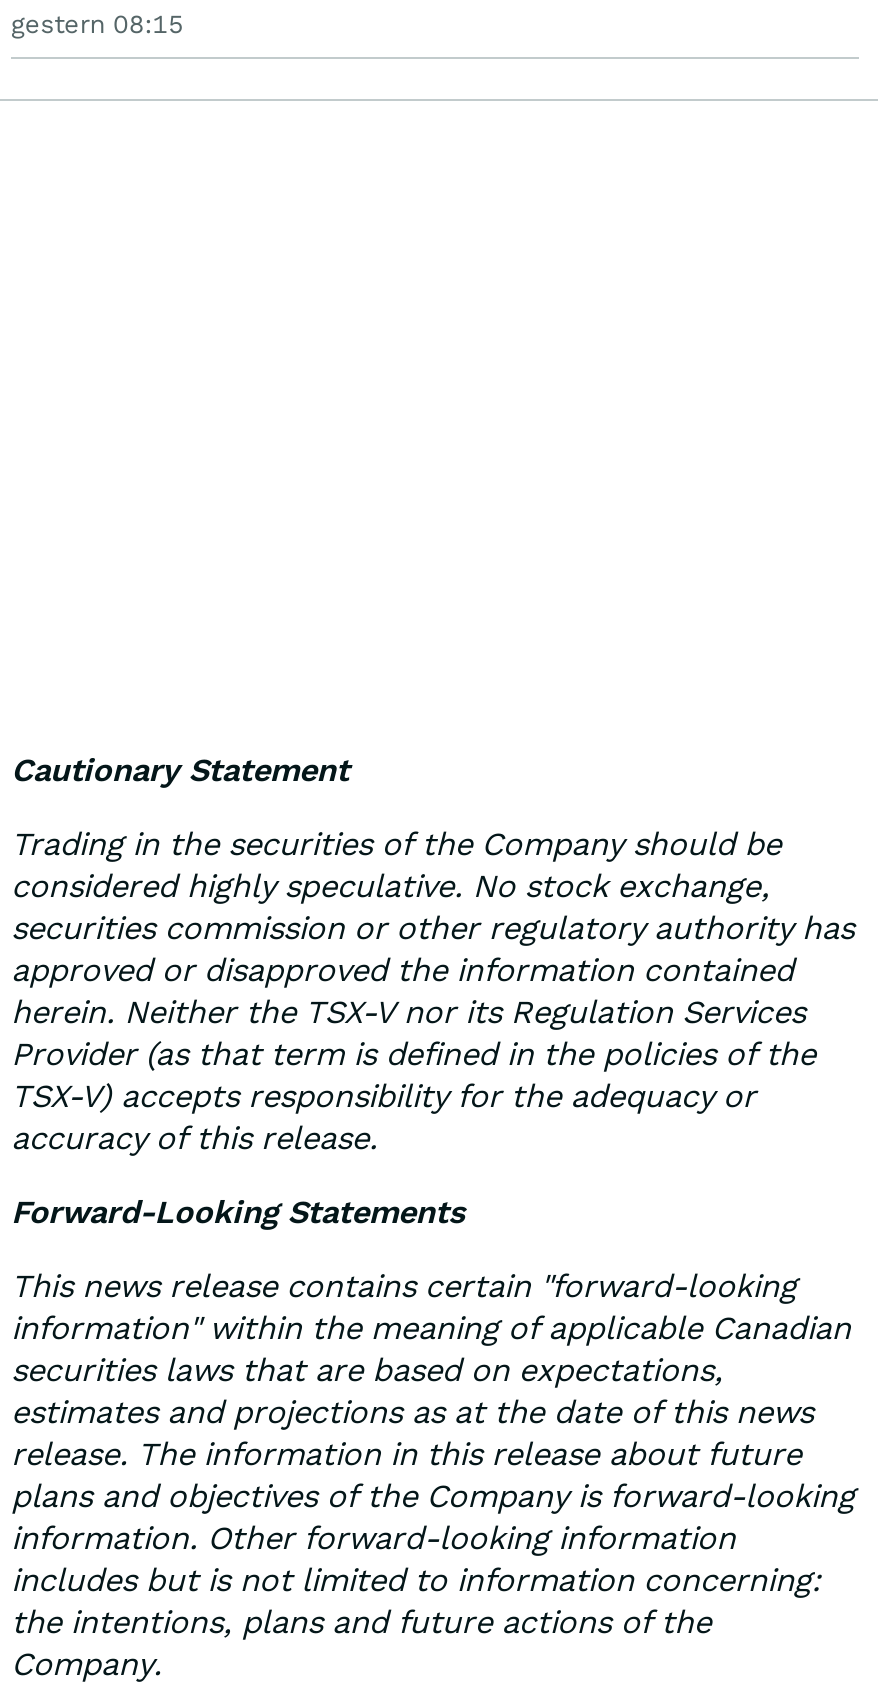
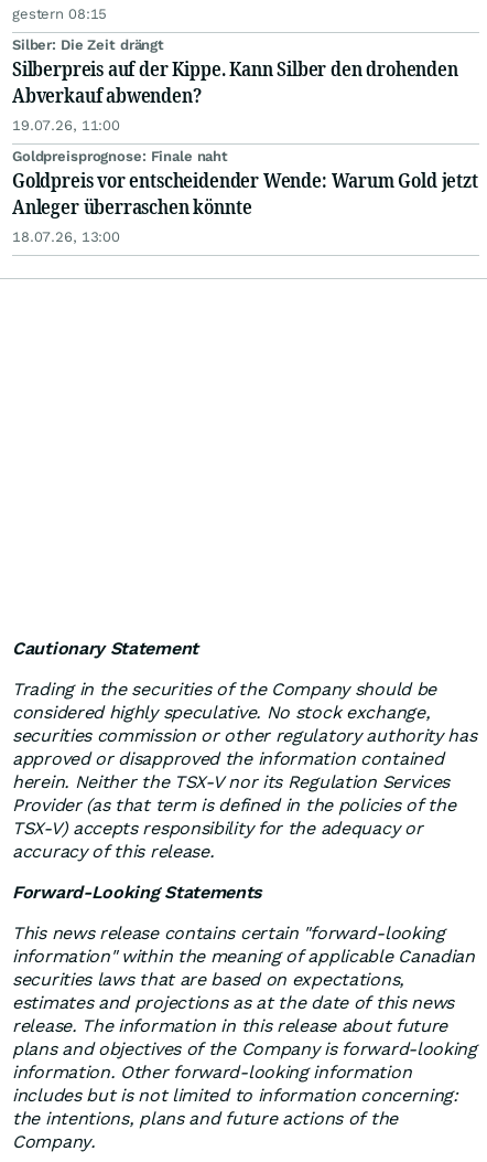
none -> [12,37,478,245] Silber: Die Zeit drängt | Silberpreis auf der Kippe. Kann Silber den drohenden | Abverkauf abwenden? | 19.07.26, 11:00 | Goldpreisprognose: Finale naht | Goldpreis vor entscheidender Wende: Warum Gold jetzt | Anleger überraschen könnte | 18.07.26, 13:00

